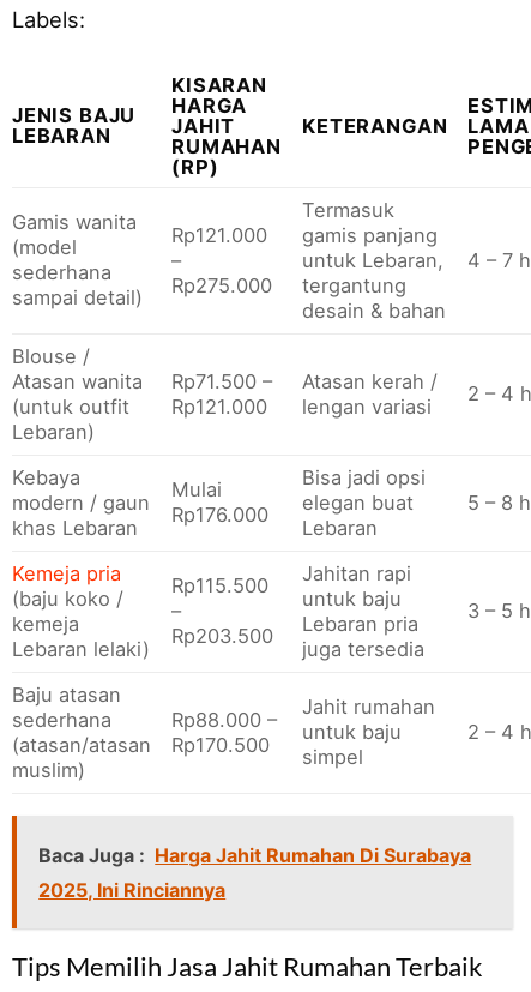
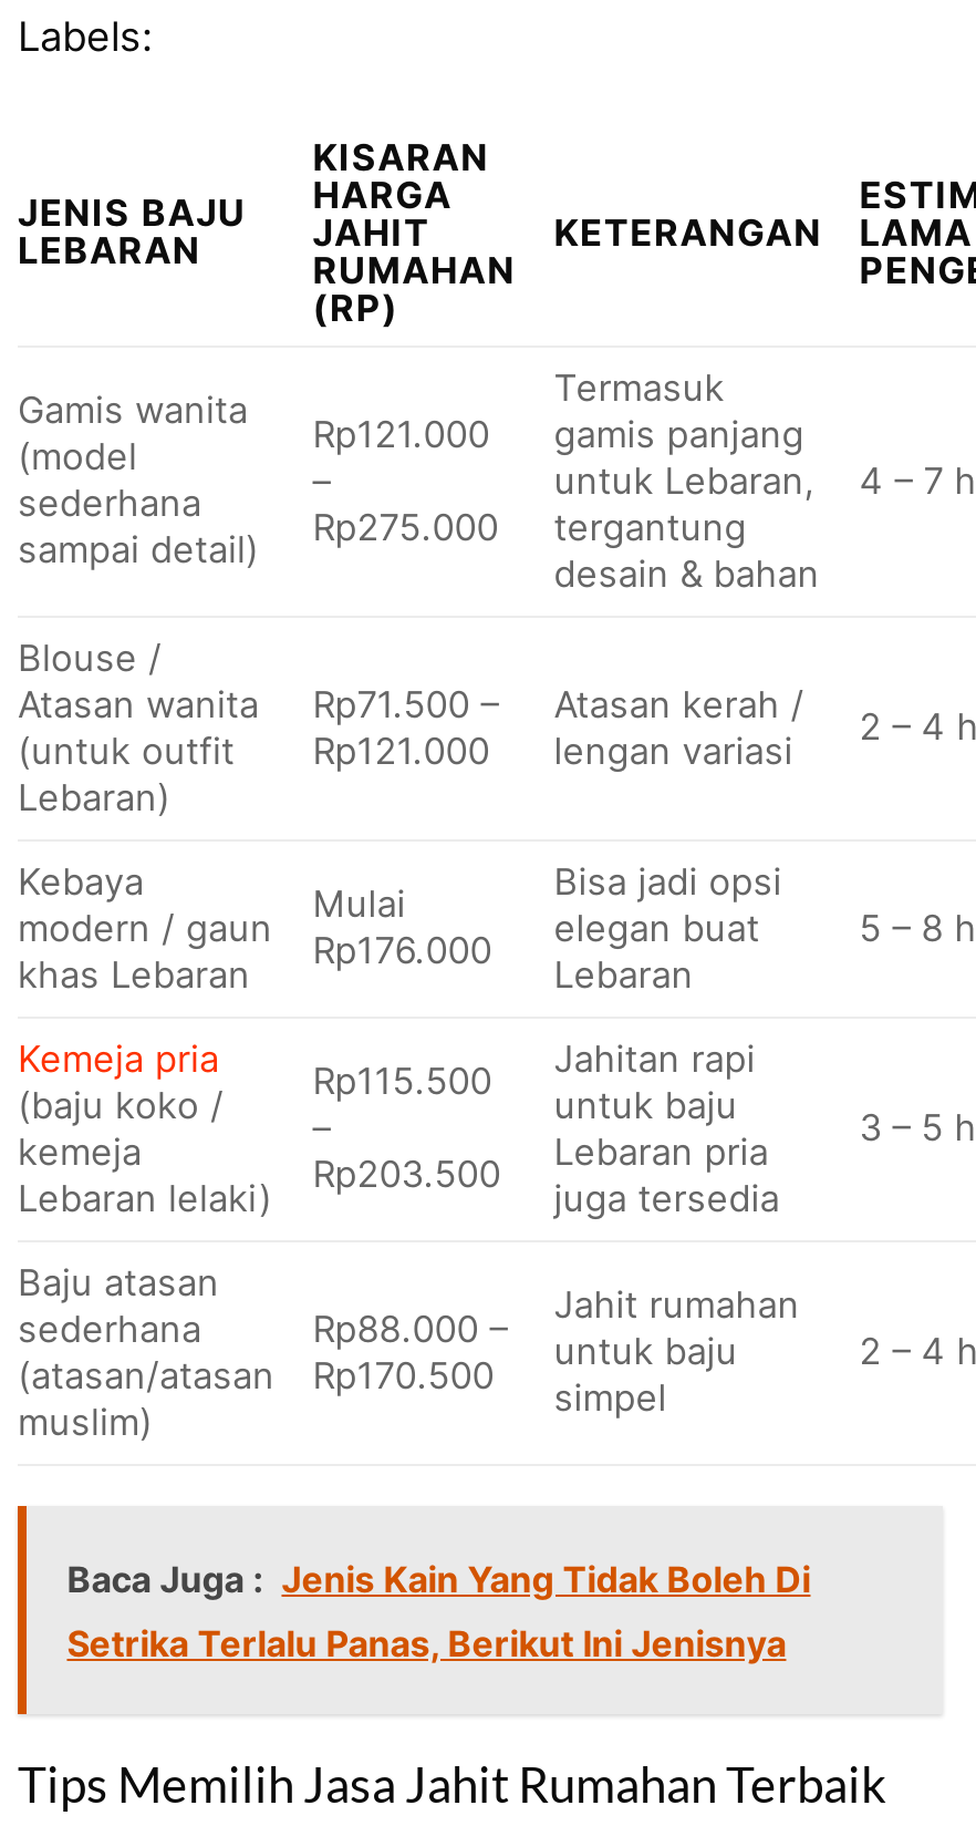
[39,843,471,902] Baca Juga : Harga Jahit Rumahan Di Surabaya | 2025, Ini Rinciannya -> [67,1557,810,1665] Baca Juga : Jenis Kain Yang Tidak Boleh Di | Setrika Terlalu Panas, Berikut Ini Jenisnya

